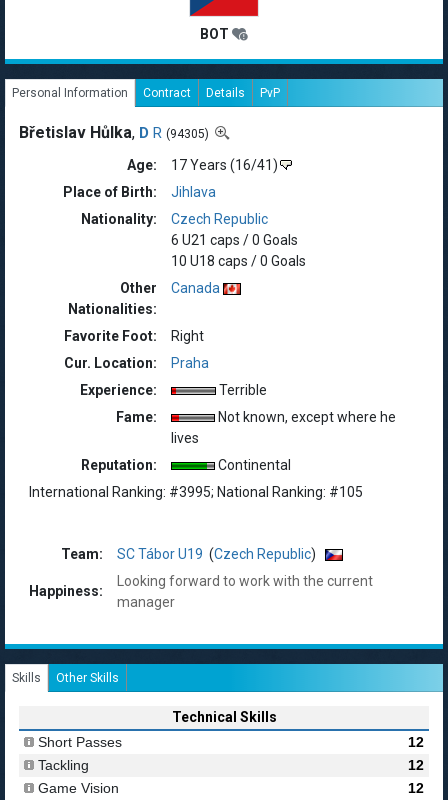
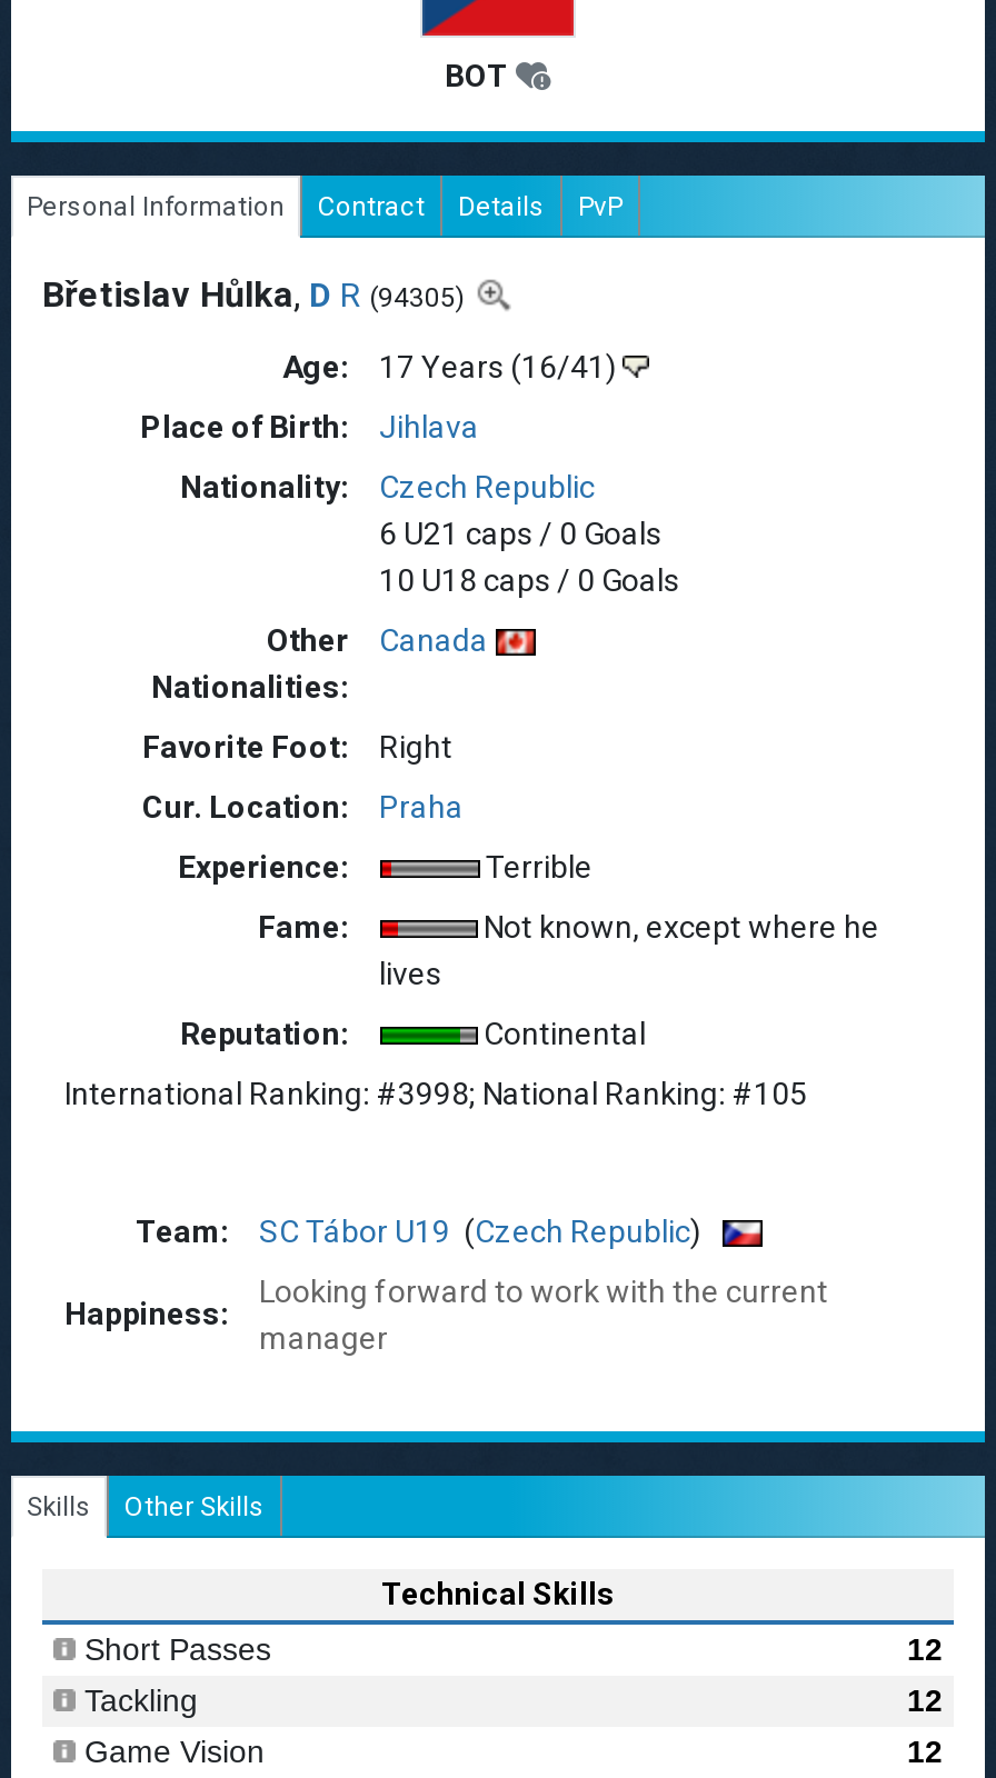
[29,484,363,500] International Ranking: #3995; National Ranking: #105 -> [64,1076,807,1112] International Ranking: #3998; National Ranking: #105

